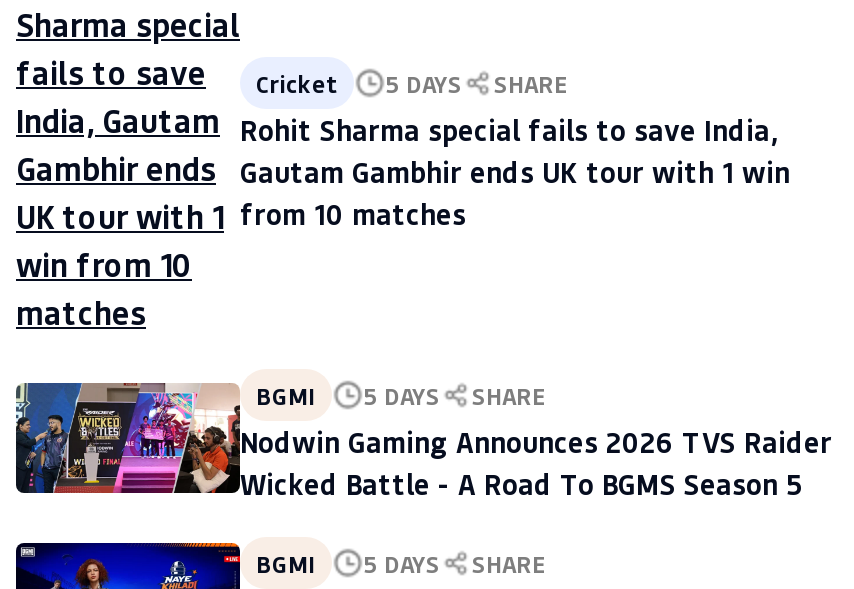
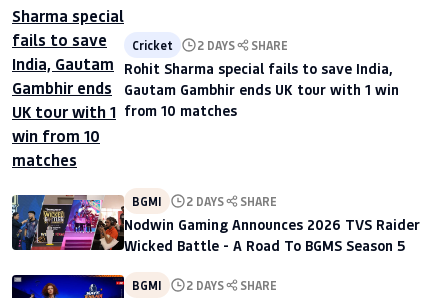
[256,67,568,99] Cricket 5 DAYS SHARE -> [132,37,288,53] Cricket 2 DAYS SHARE
[256,380,546,412] BGMI 5 DAYS SHARE -> [132,193,277,209] BGMI 2 DAYS SHARE
[256,548,546,580] BGMI 5 DAYS SHARE -> [132,277,277,293] BGMI 2 DAYS SHARE

